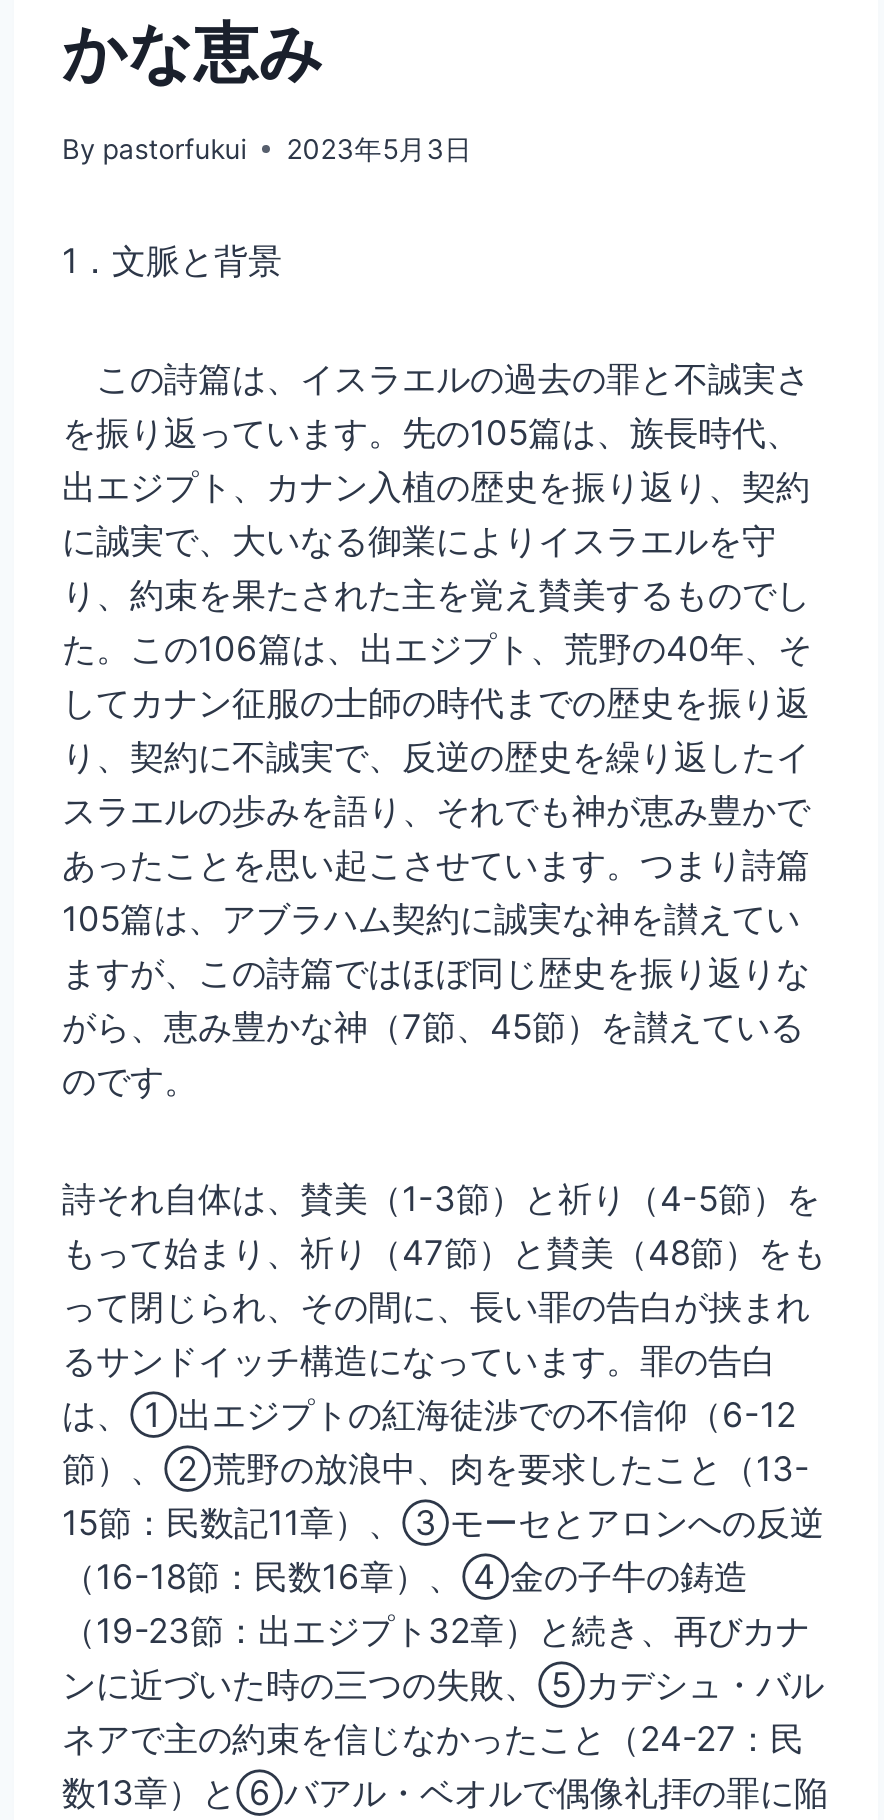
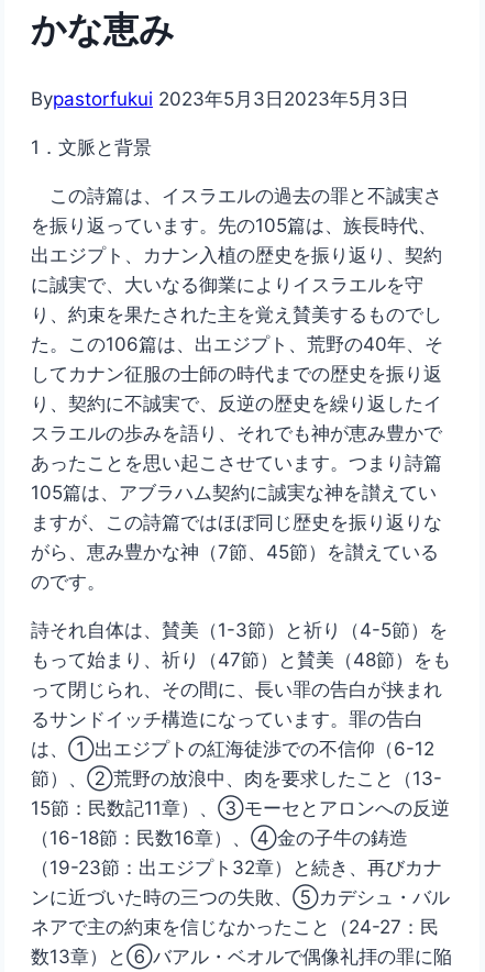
[62,132,472,164] By pastorfukui | 2023年5月3日 -> [31,88,409,110] Bypastorfukui 2023年5月3日2023年5月3日

